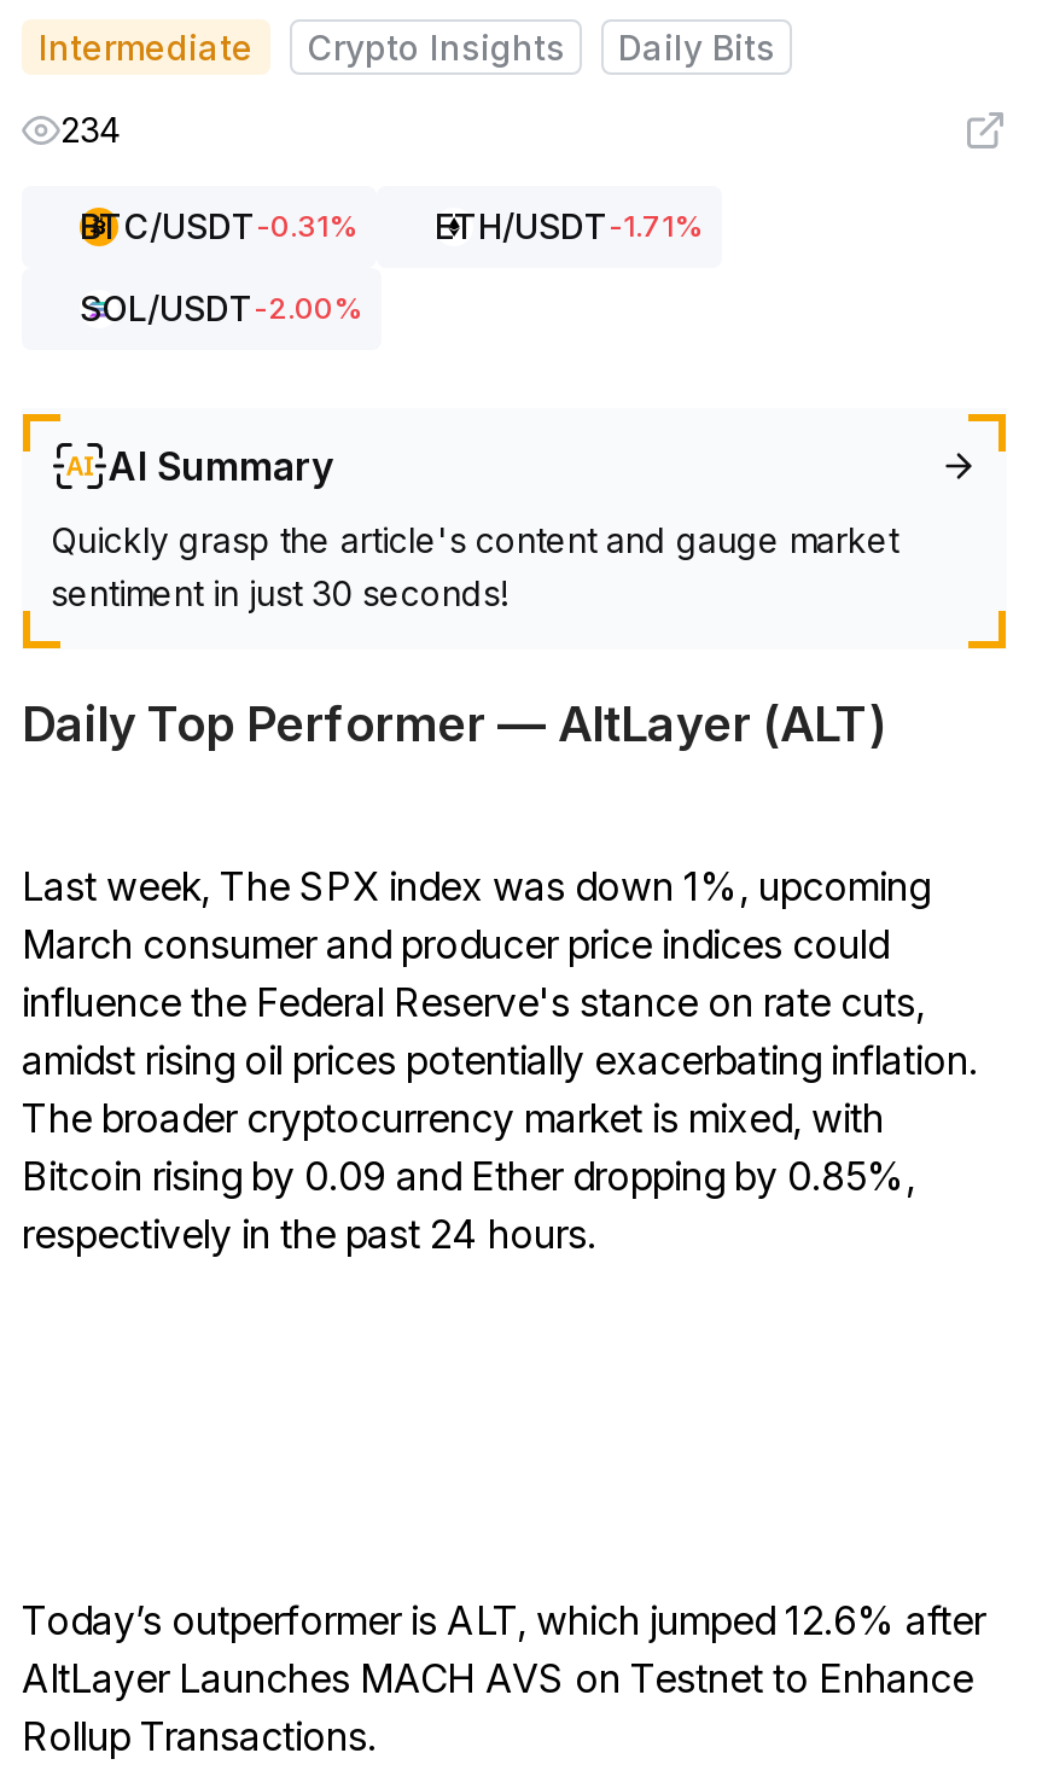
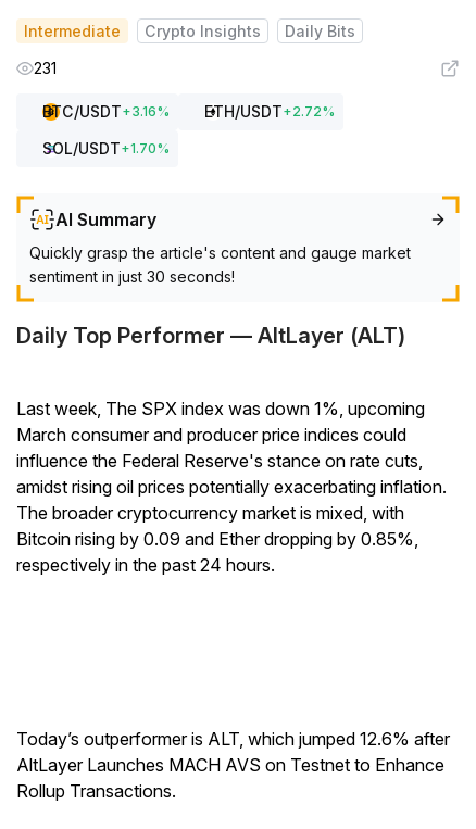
[60,109,121,150] 234 -> [34,59,57,77] 231
[80,205,703,246] BTC/USDT-0.31% | ETH/USDT-1.71% -> [42,102,335,121] BTC/USDT + 3.16% | ETH/USDT + 2.72%
[80,287,362,328] SOL/USDT-2.00% -> [42,139,170,158] SOL/USDT + 1.70%

